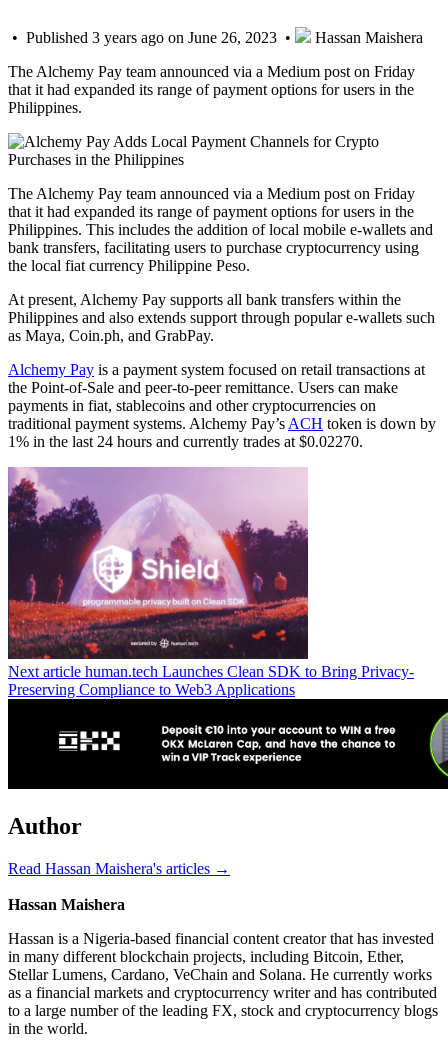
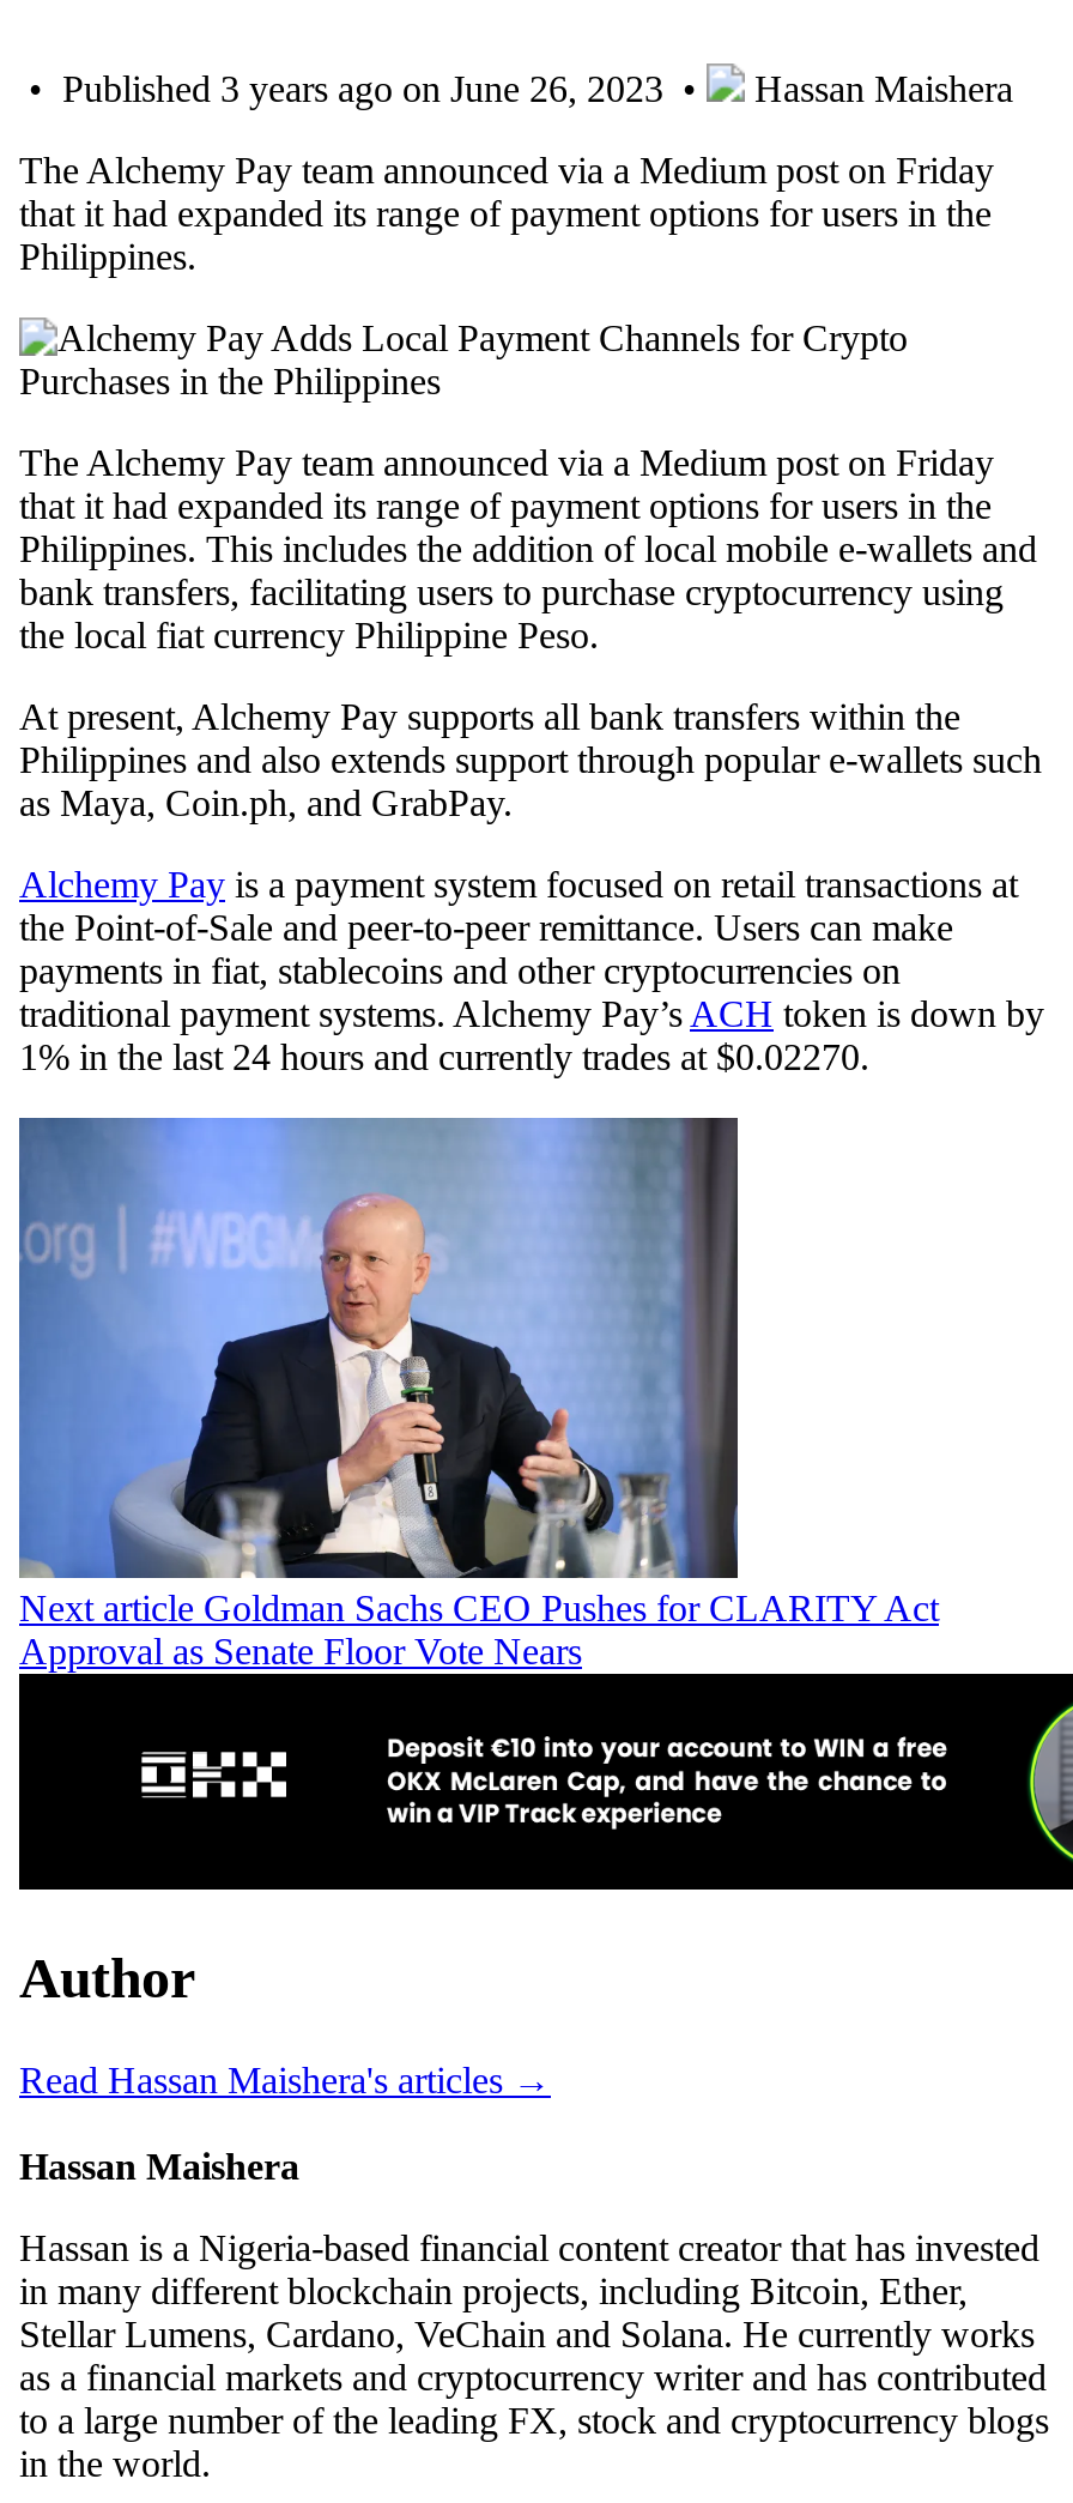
[7,467,414,698] [image] | Next article human.tech Launches Clean SDK to Bring Privacy- | Preserving Compliance to Web3 Applications -> [17,1116,939,1671] [image] | Next article Goldman Sachs CEO Pushes for CLARITY Act | Approval as Senate Floor Vote Nears

